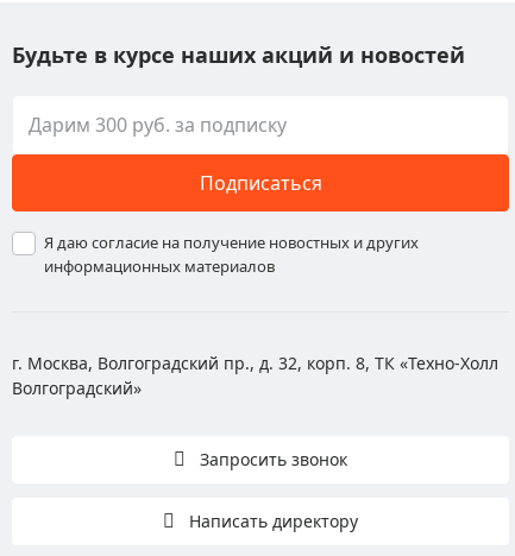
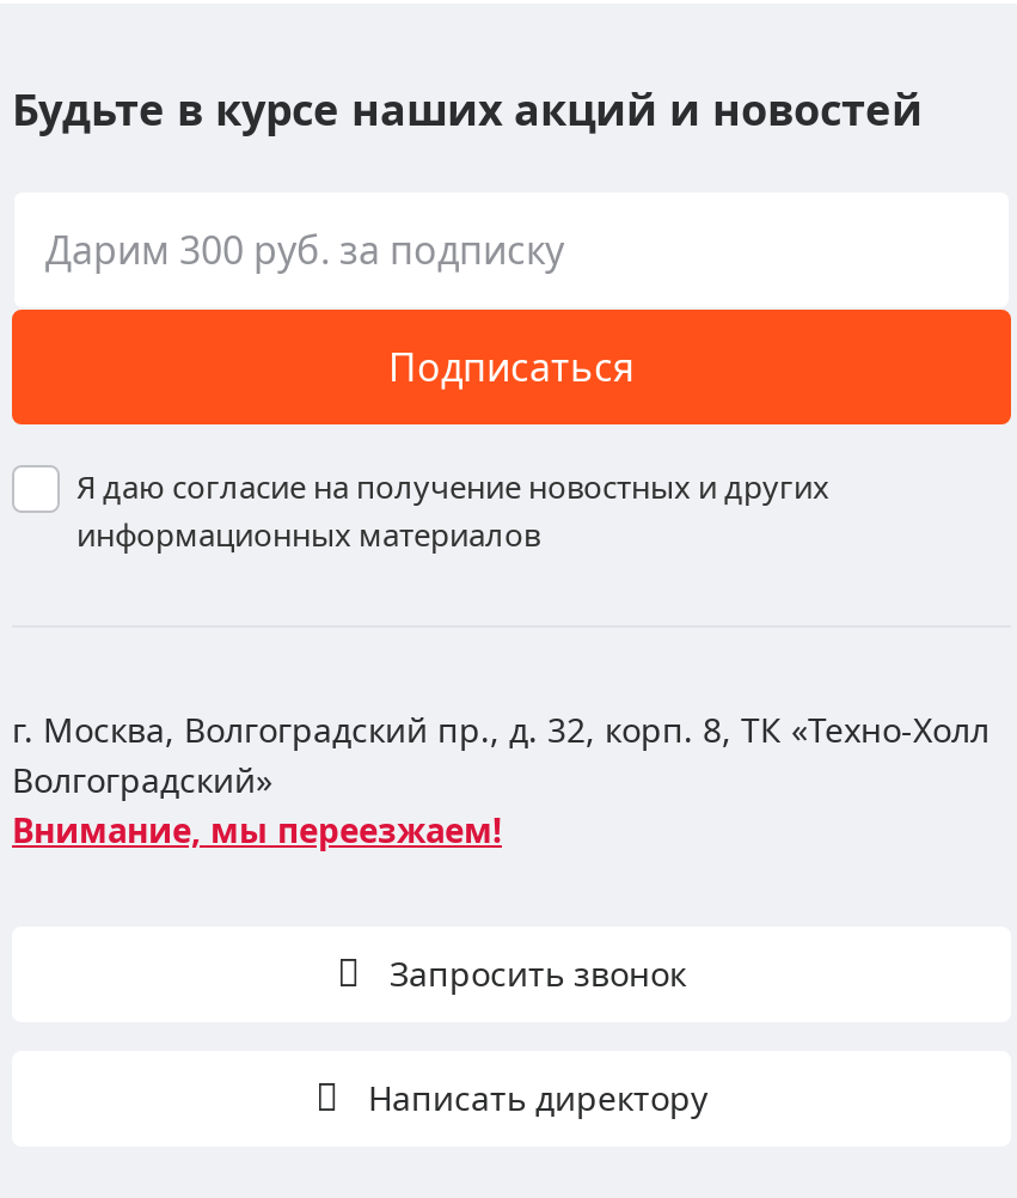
none -> [12,807,502,852] Внимание, мы переезжаем!

